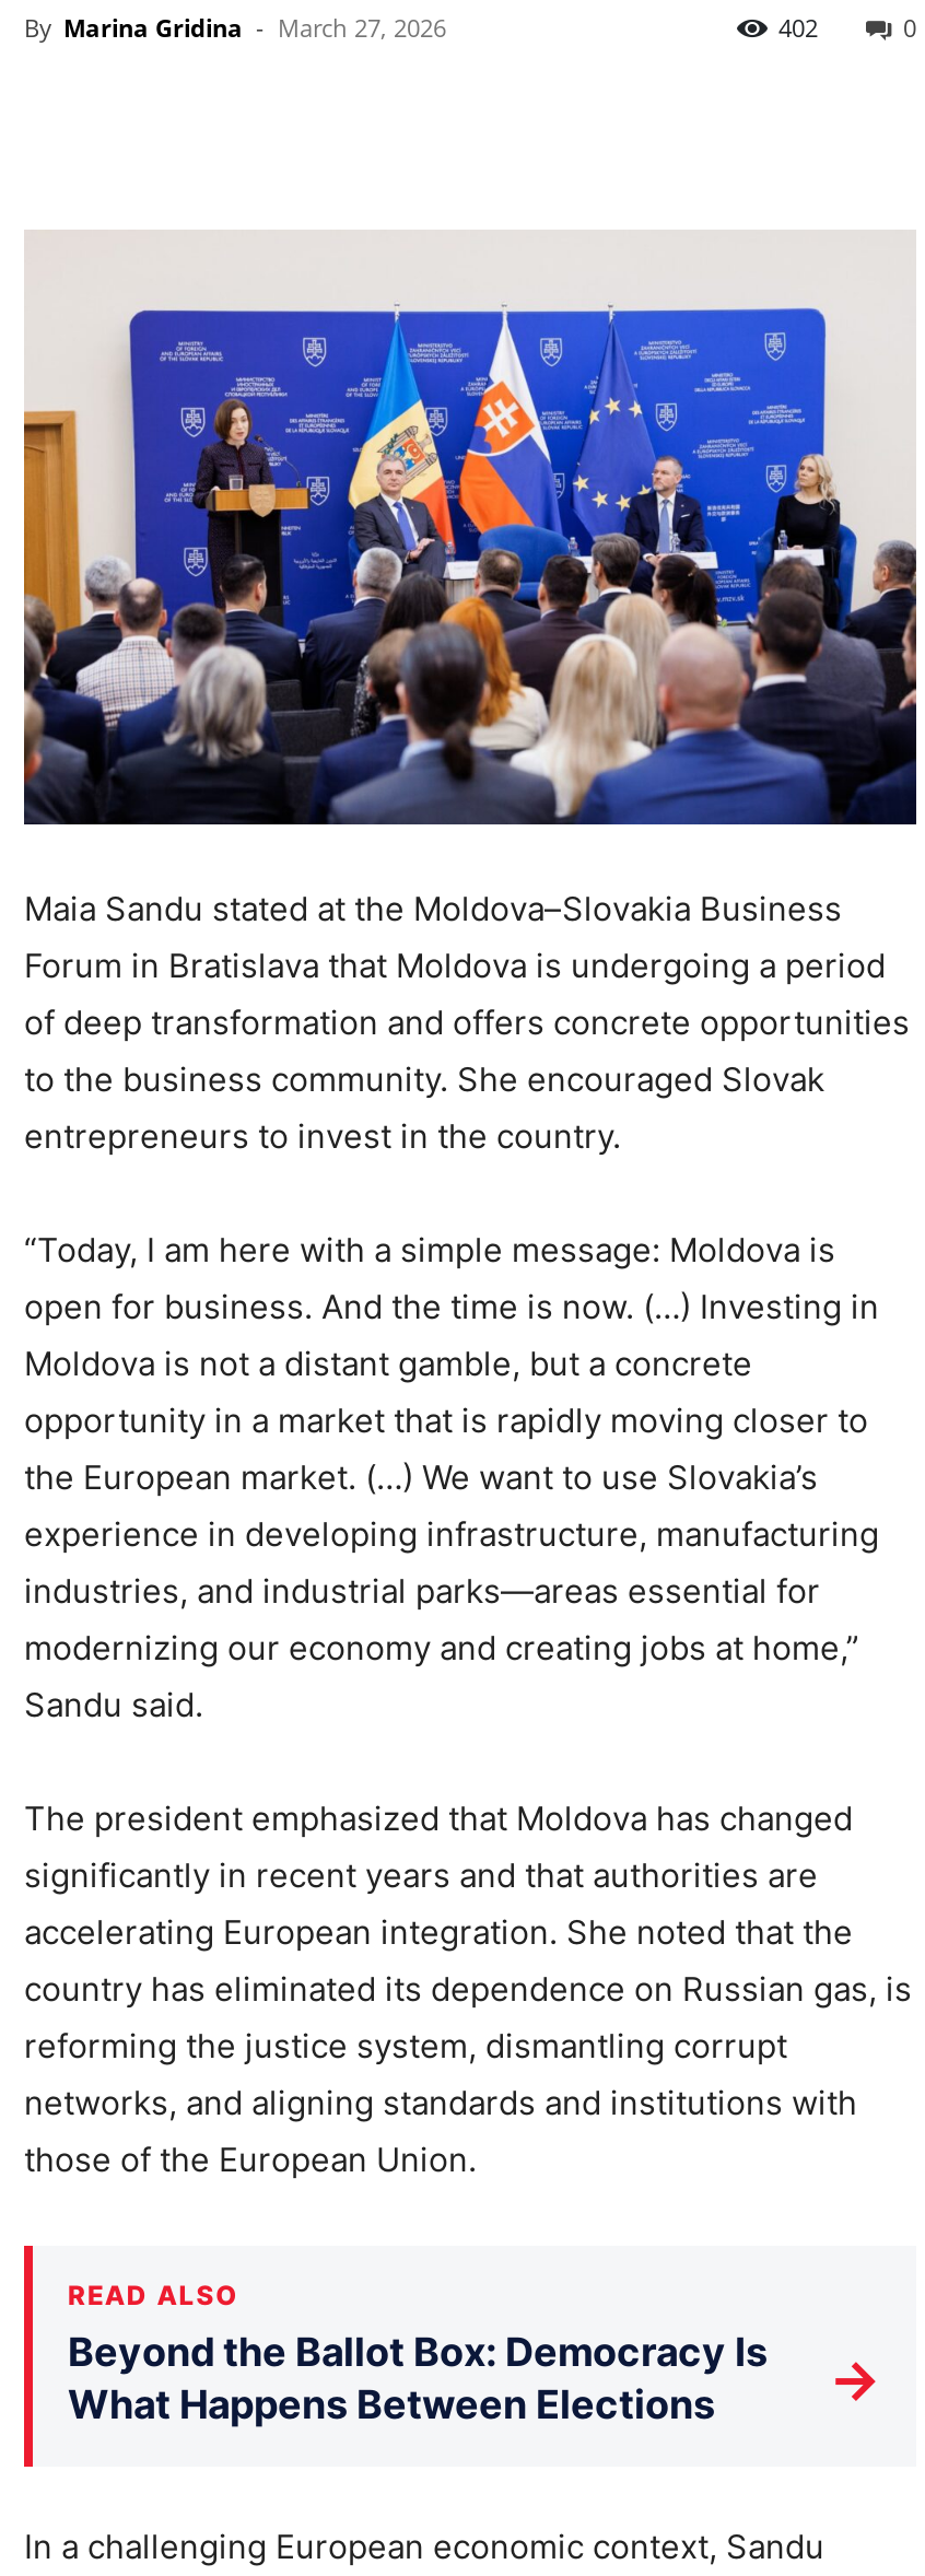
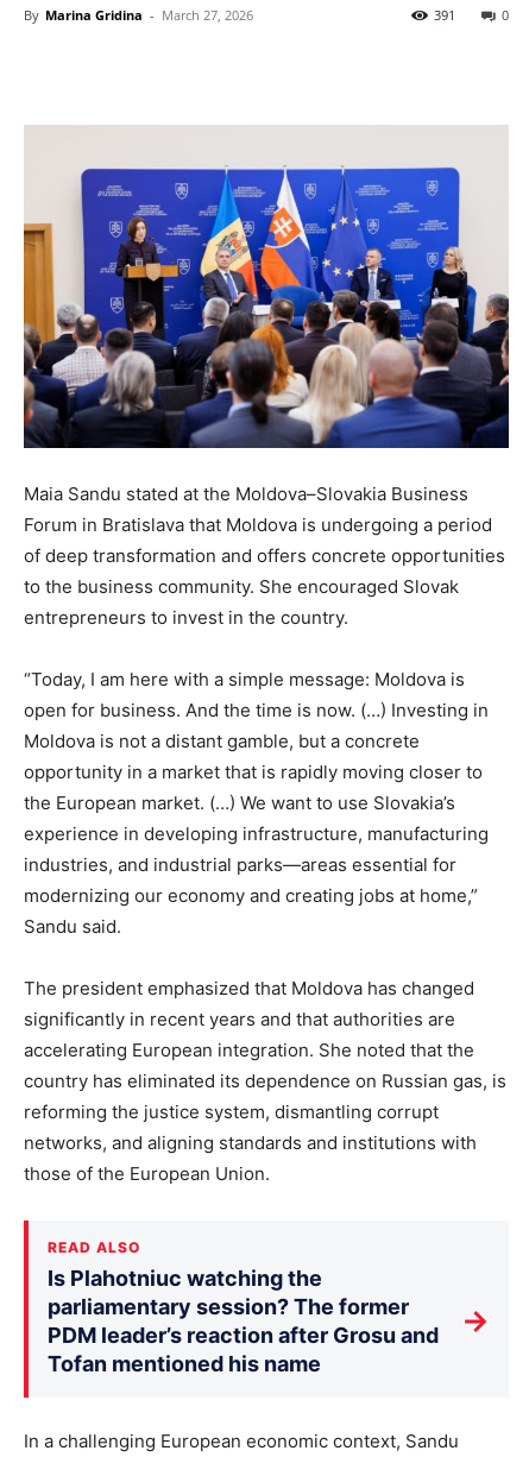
[778,11,818,44] 402 -> [434,6,455,24] 391
[68,2329,768,2428] Beyond the Ballot Box: Democracy Is | What Happens Between Elections -> [48,1266,439,1376] Is Plahotniuc watching the | parliamentary session? The former | PDM leader’s reaction after Grosu and | Tofan mentioned his name

